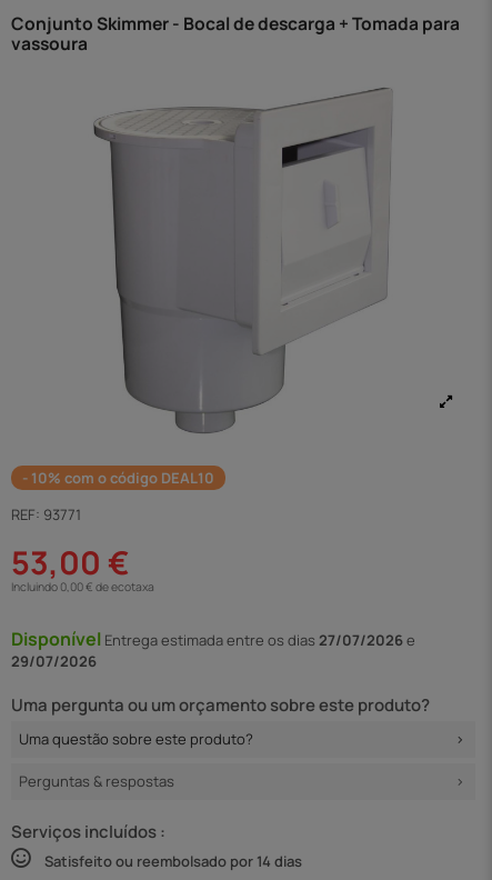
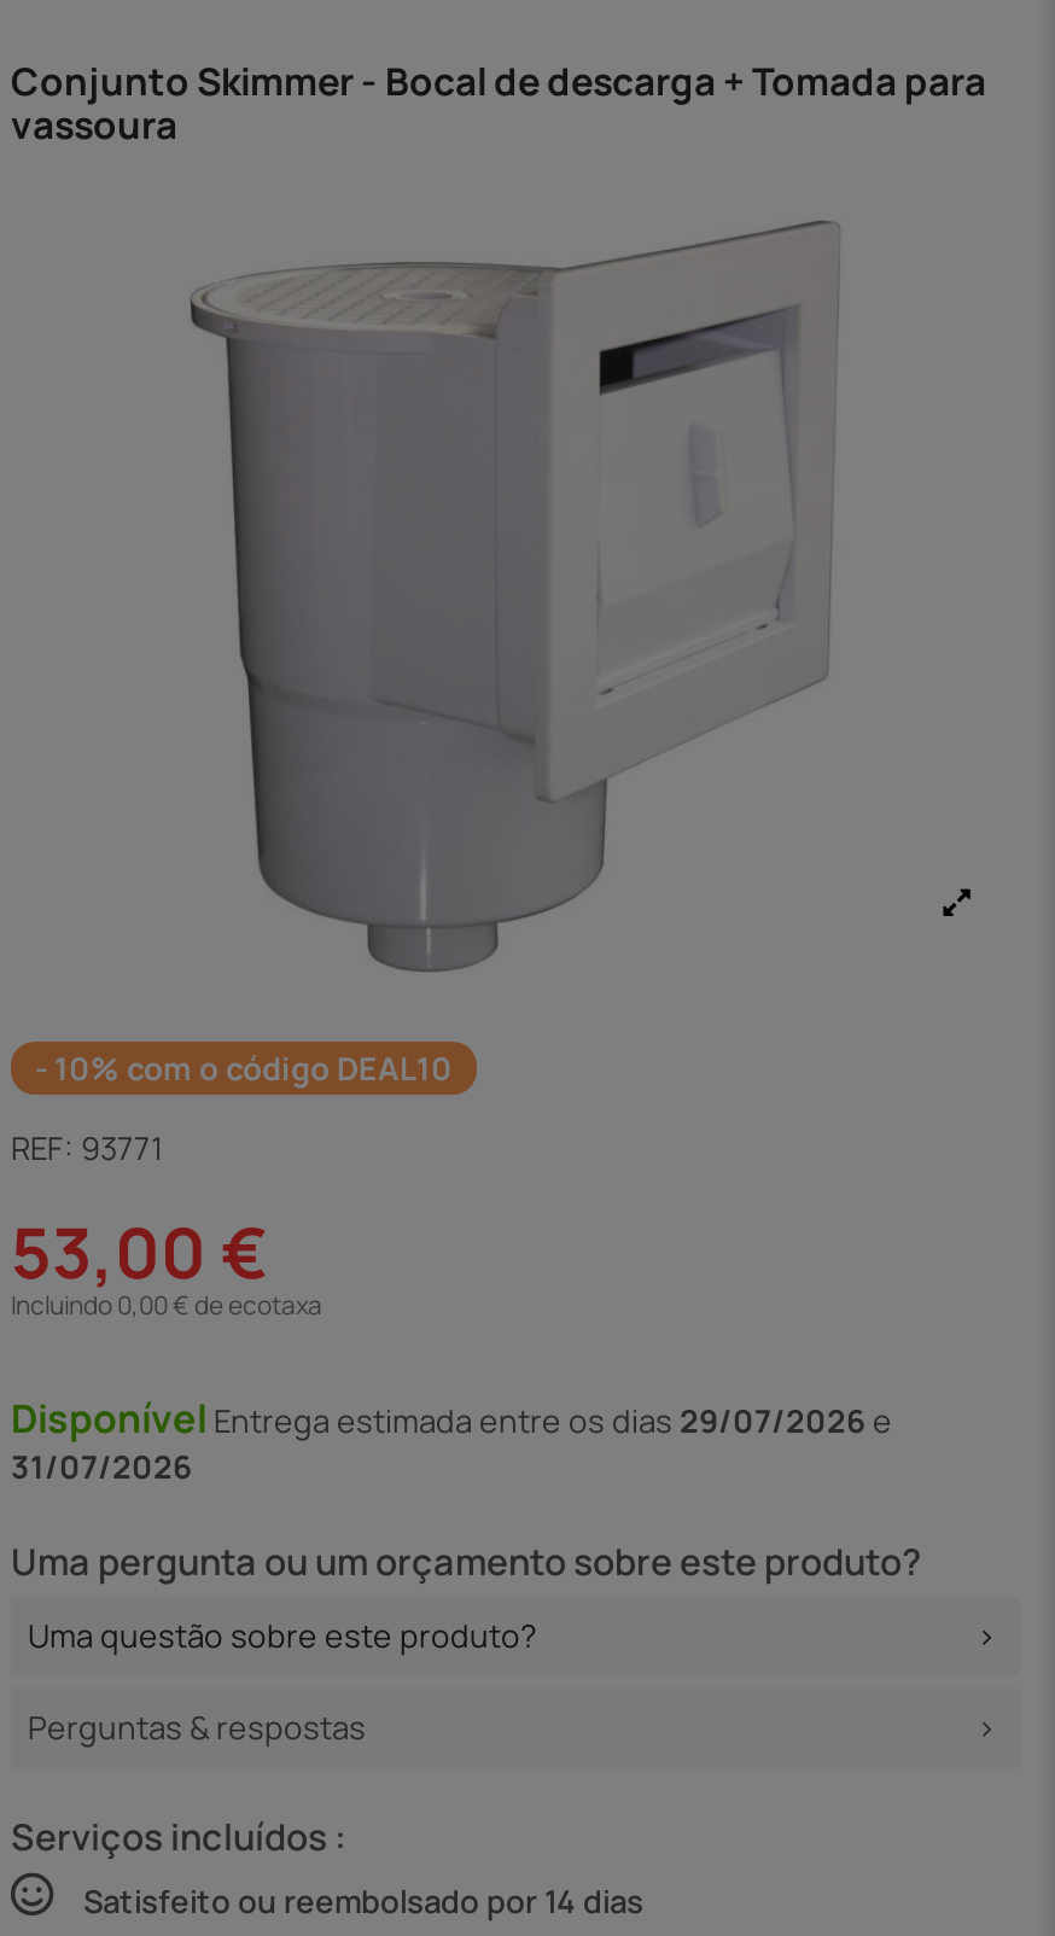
[11,627,415,651] Disponível Entrega estimada entre os dias 27/07/2026 e -> [11,1392,892,1445] Disponível Entrega estimada entre os dias 29/07/2026 e
[11,651,97,671] 29/07/2026 -> [11,1445,192,1489] 31/07/2026

